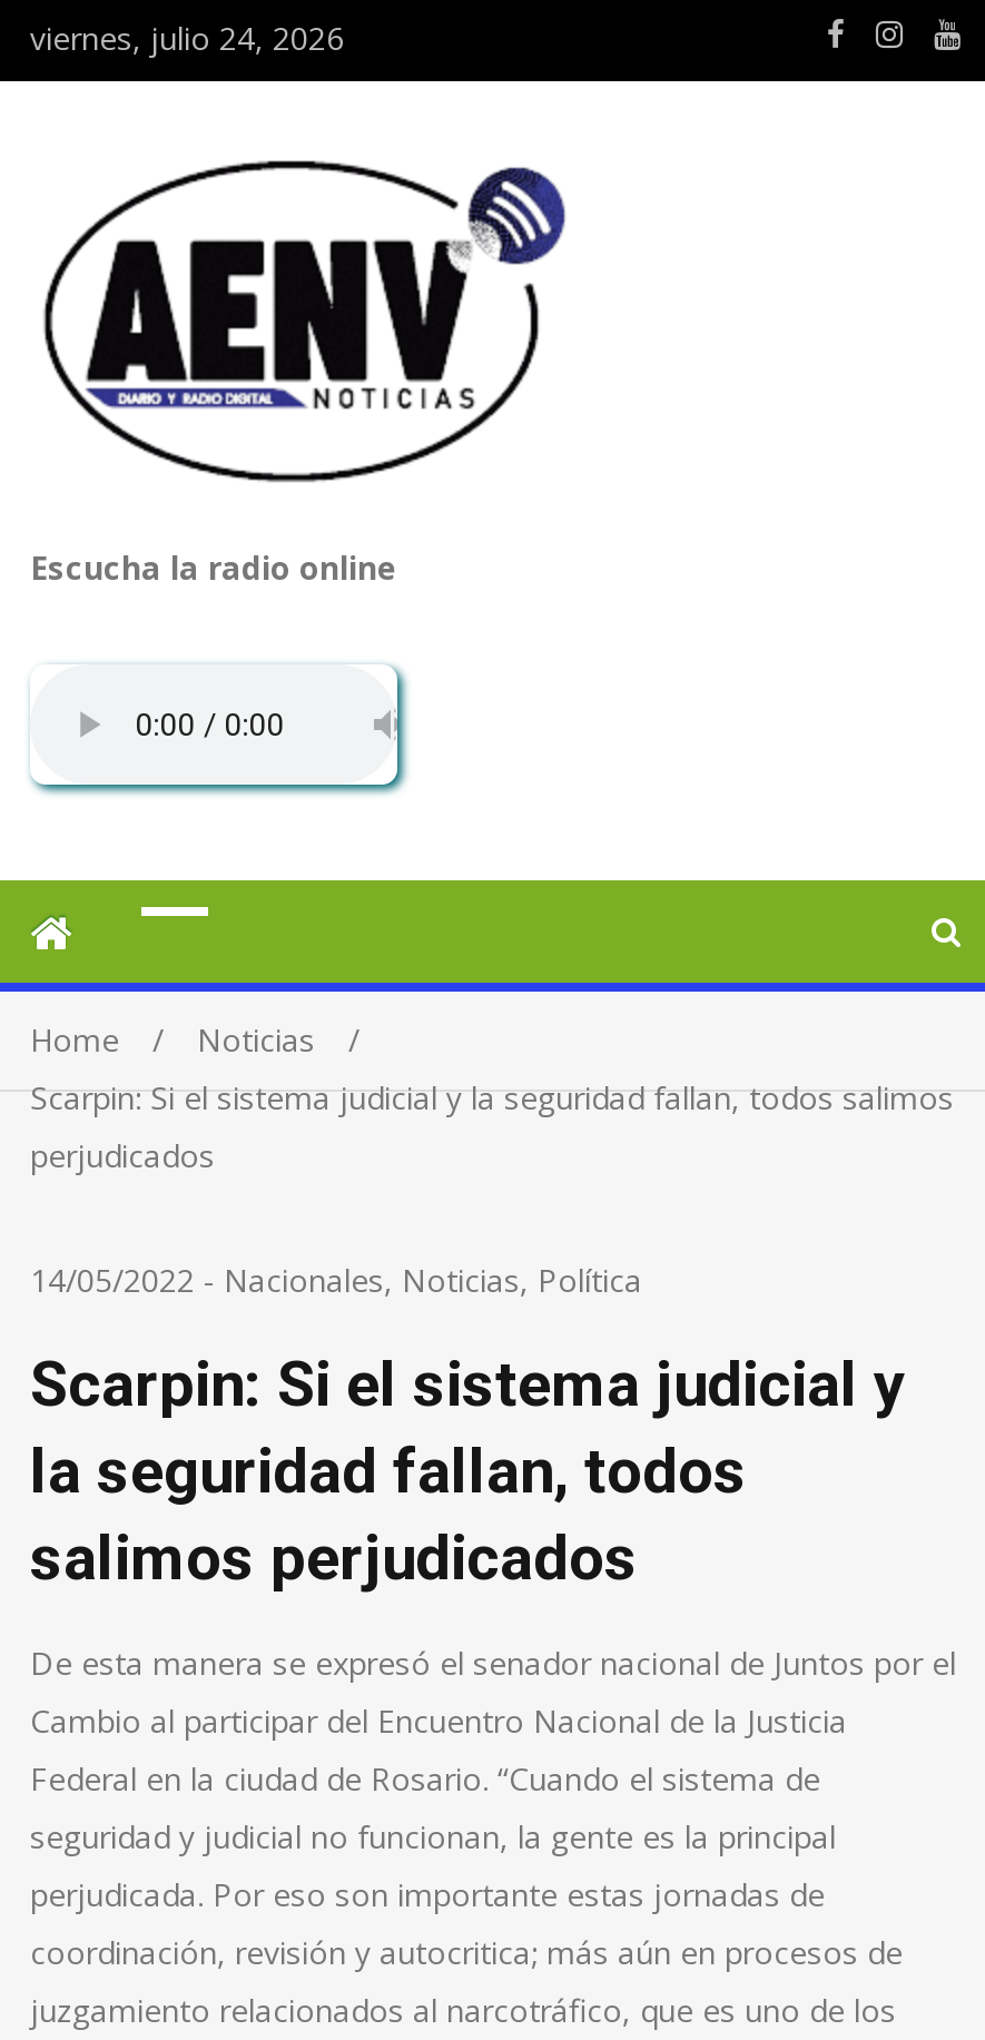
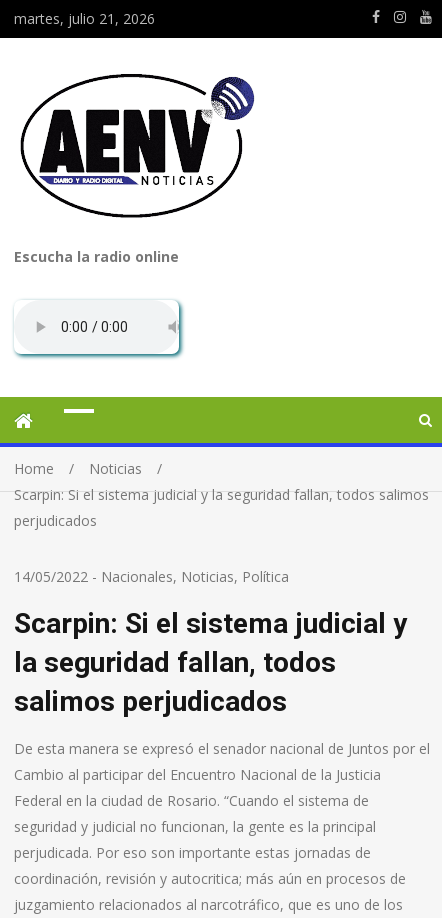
[30,17,344,59] viernes, julio 24, 2026 -> [14,9,155,28] martes, julio 21, 2026

